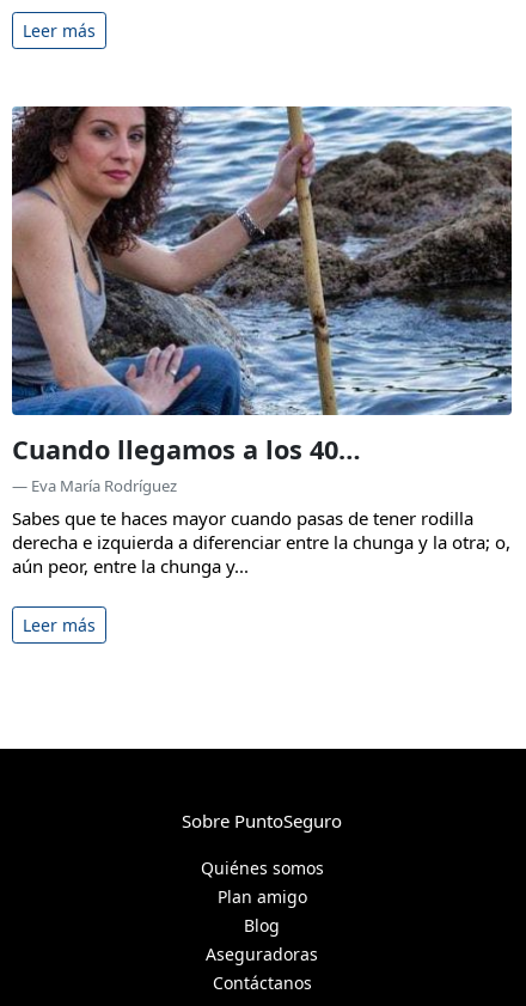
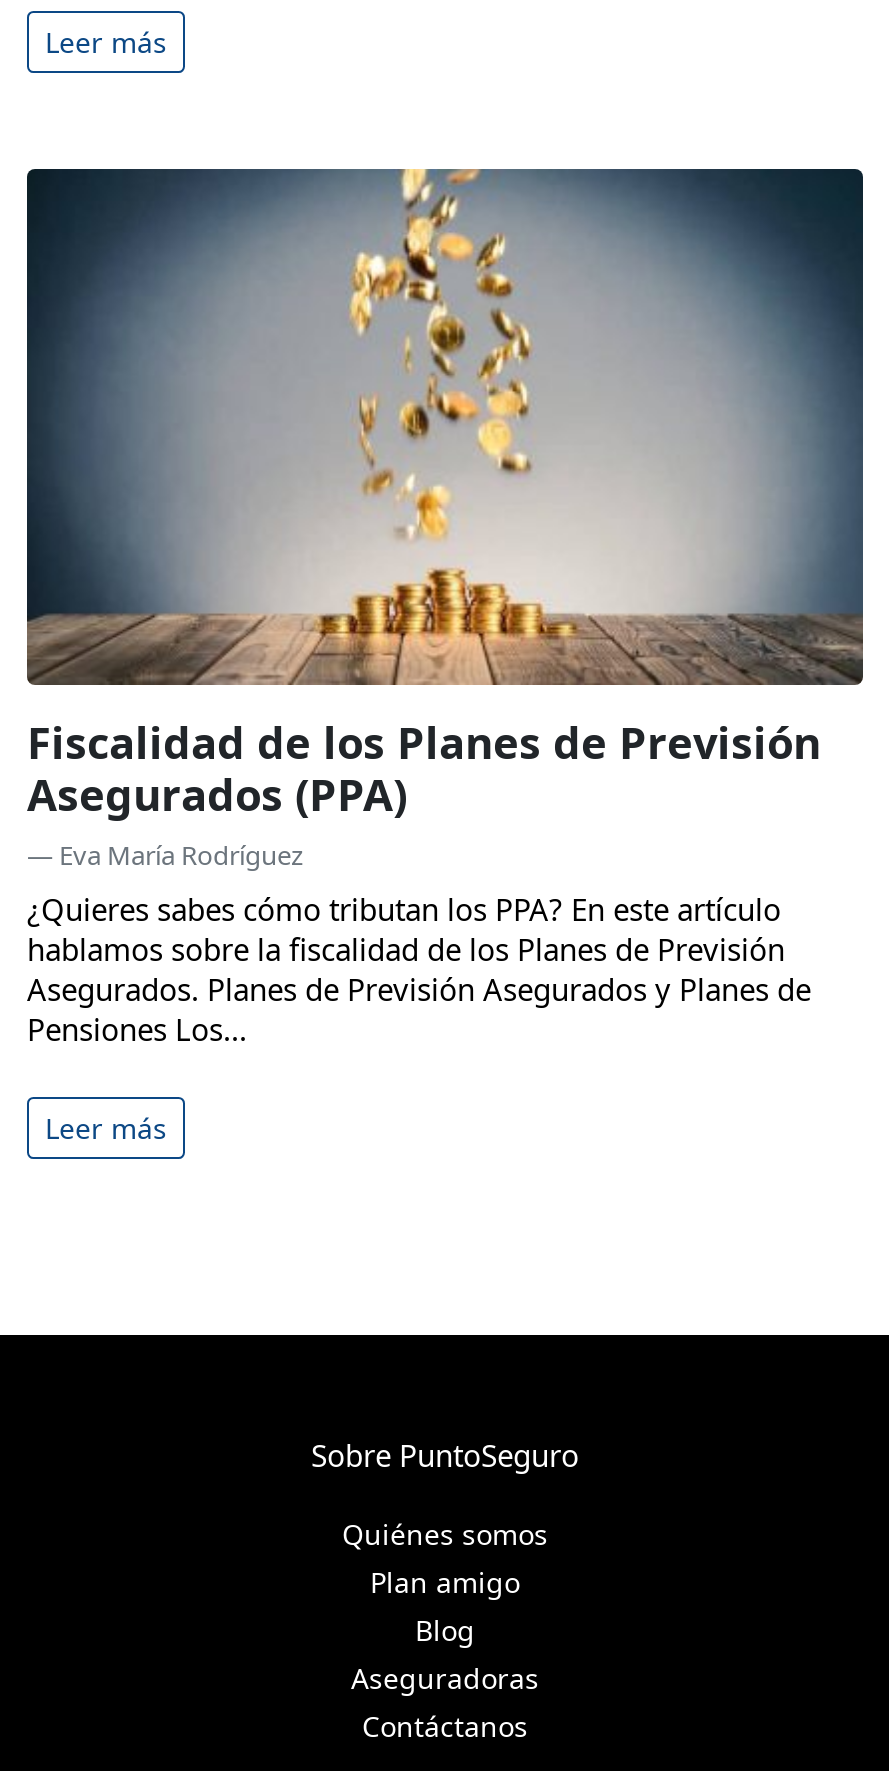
[11,105,513,467] [image] | Cuando llegamos a los 40… -> [25,167,865,824] [image] | Fiscalidad de los Planes de Previsión | Asegurados (PPA)
[12,506,510,578] Sabes que te haces mayor cuando pasas de tener rodilla | derecha e izquierda a diferenciar entre la chunga y la otra; o, | aún peor, entre la chunga y... -> [27,890,811,1050] ¿Quieres sabes cómo tributan los PPA? En este artículo | hablamos sobre la fiscalidad de los Planes de Previsión | Asegurados. Planes de Previsión Asegurados y Planes de | Pensiones Los...

